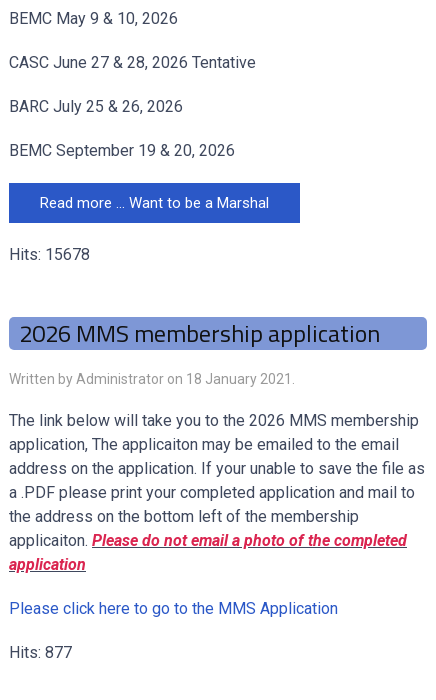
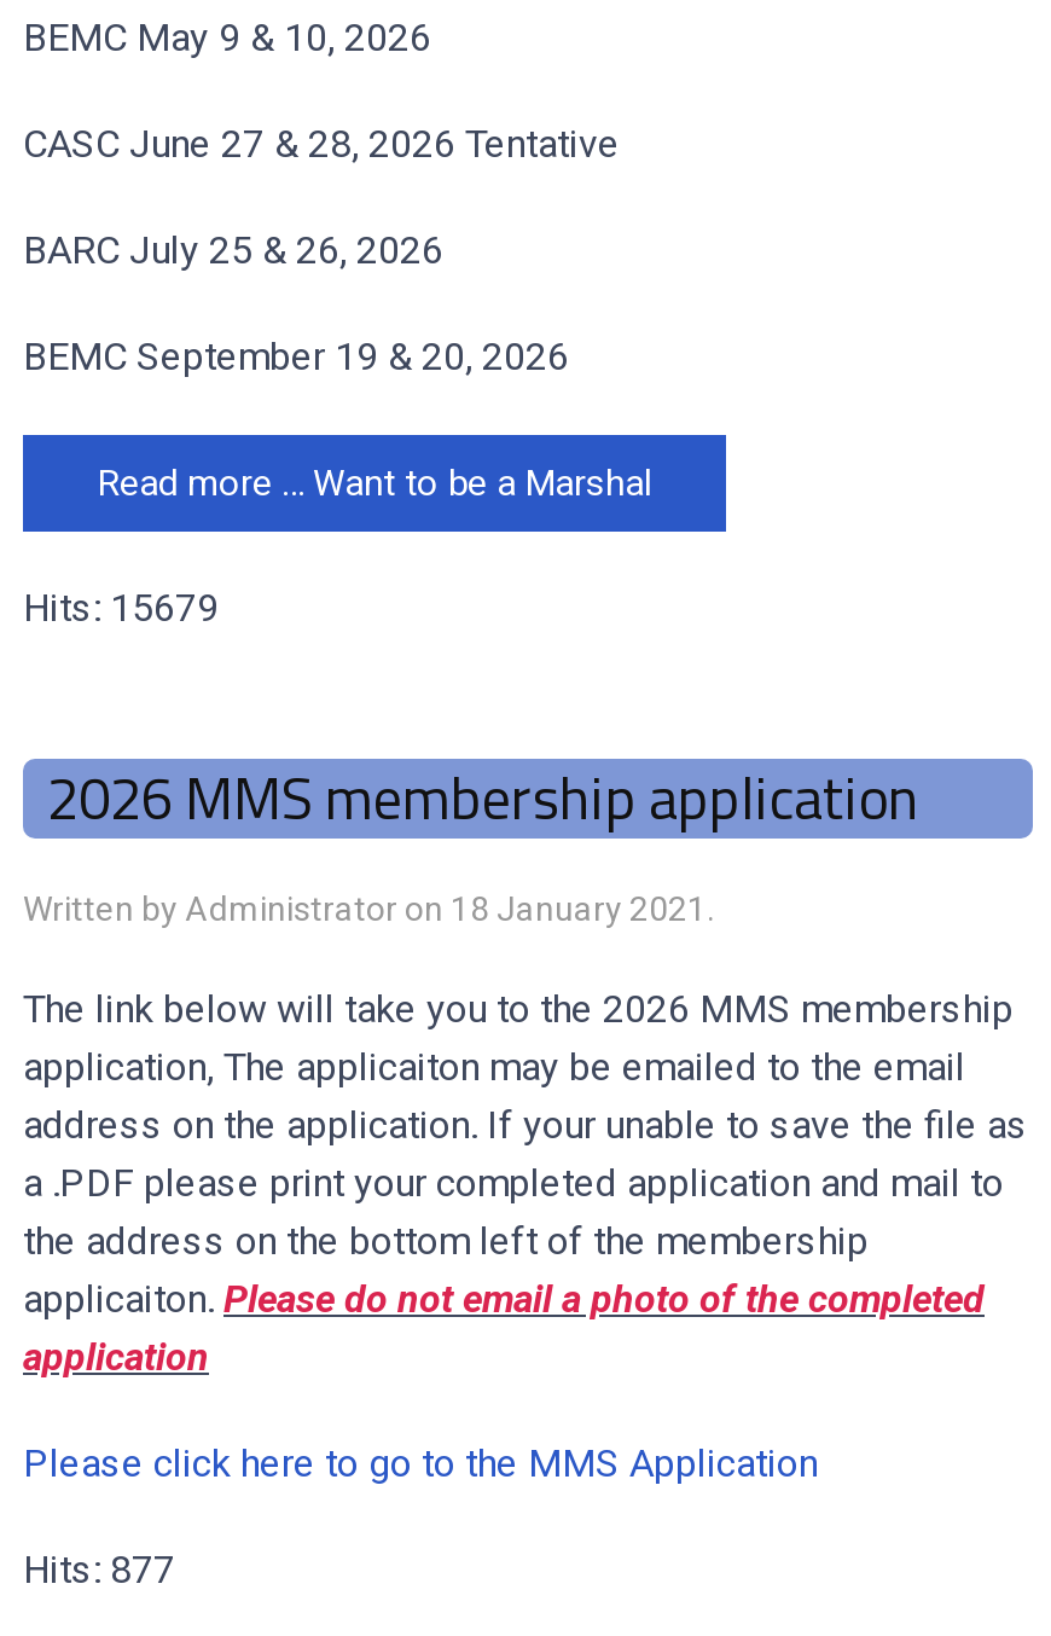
[9,245,90,264] Hits: 15678 -> [23,585,219,631] Hits: 15679

